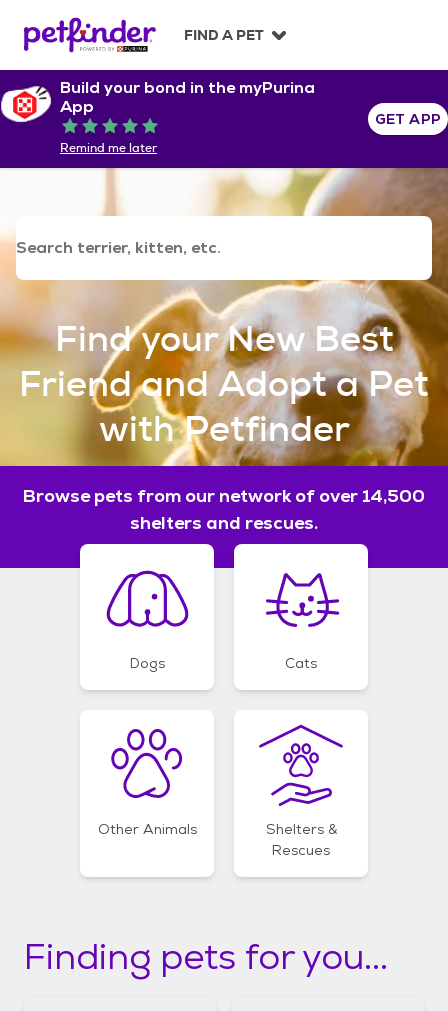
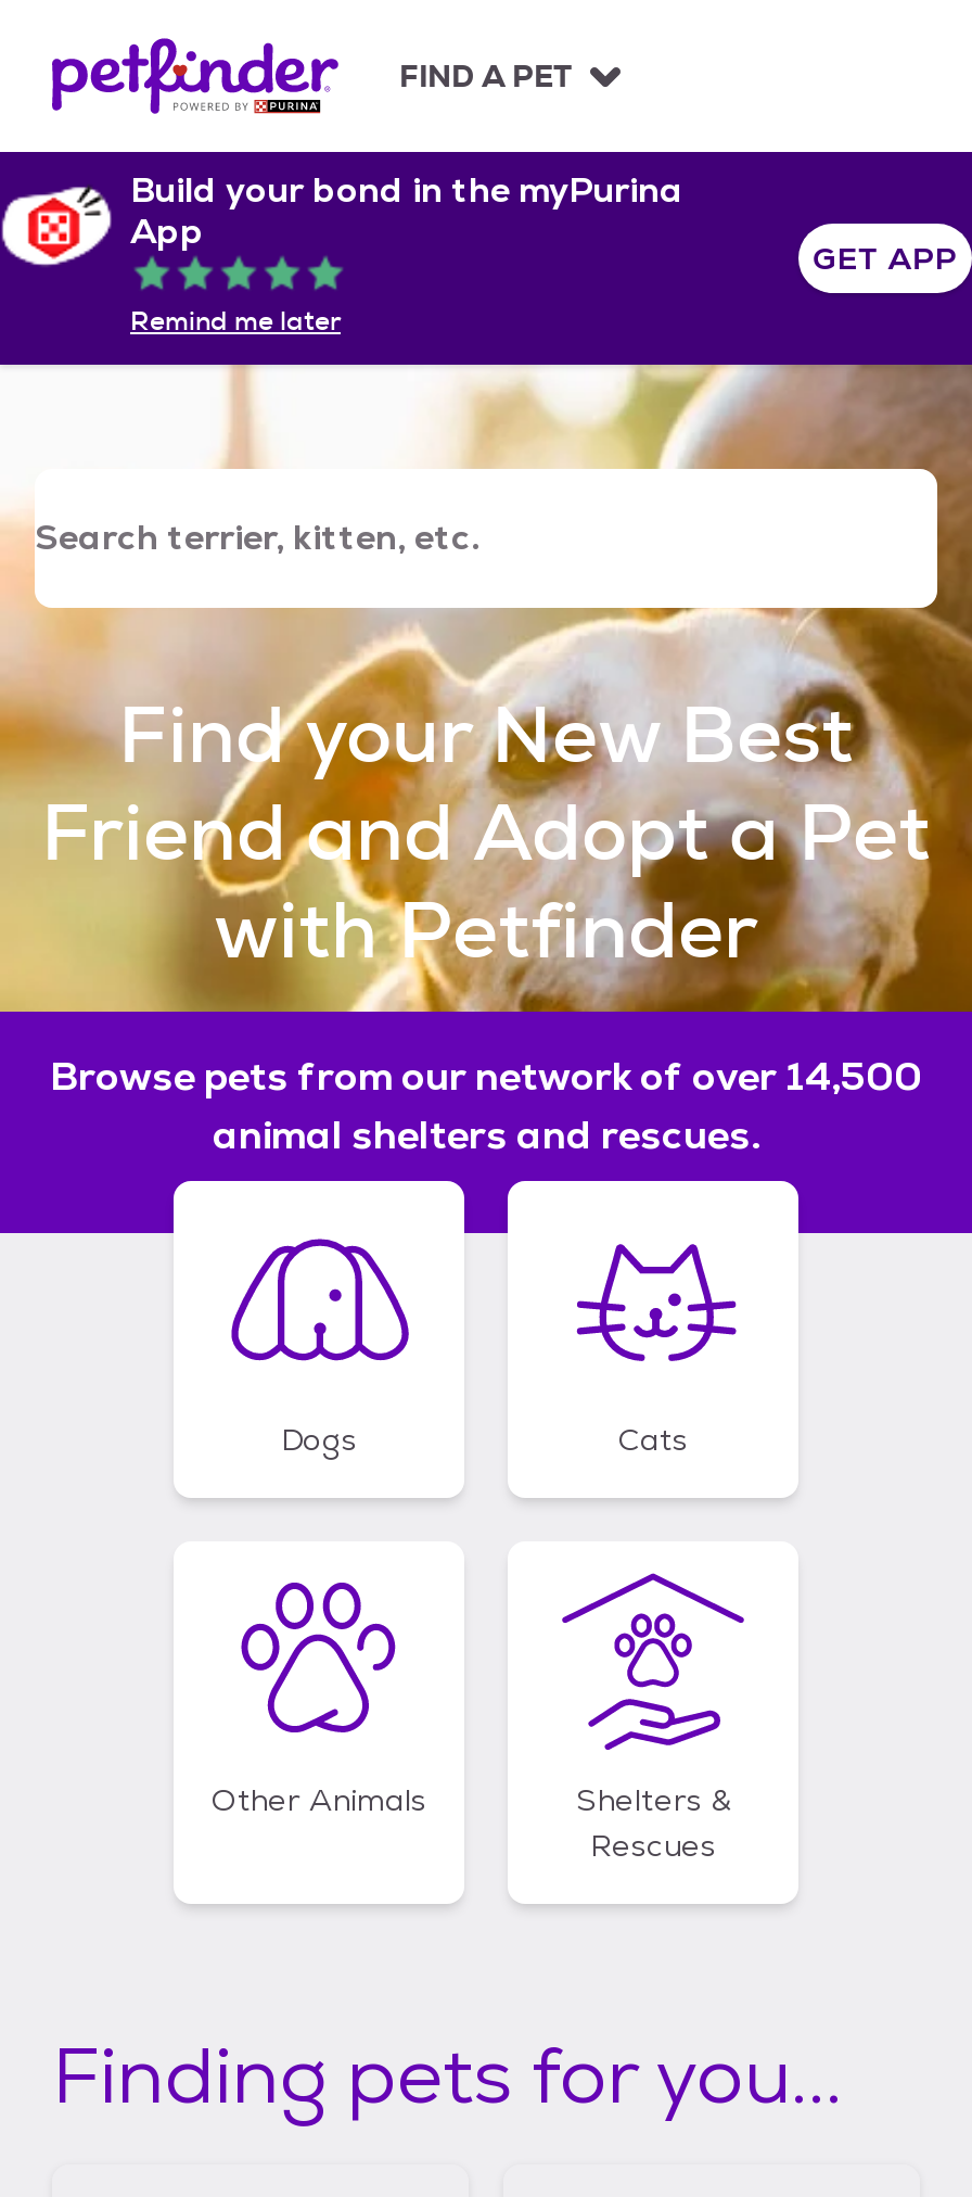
[130,511,318,534] shelters and rescues. -> [213,1109,759,1159] animal shelters and rescues.

